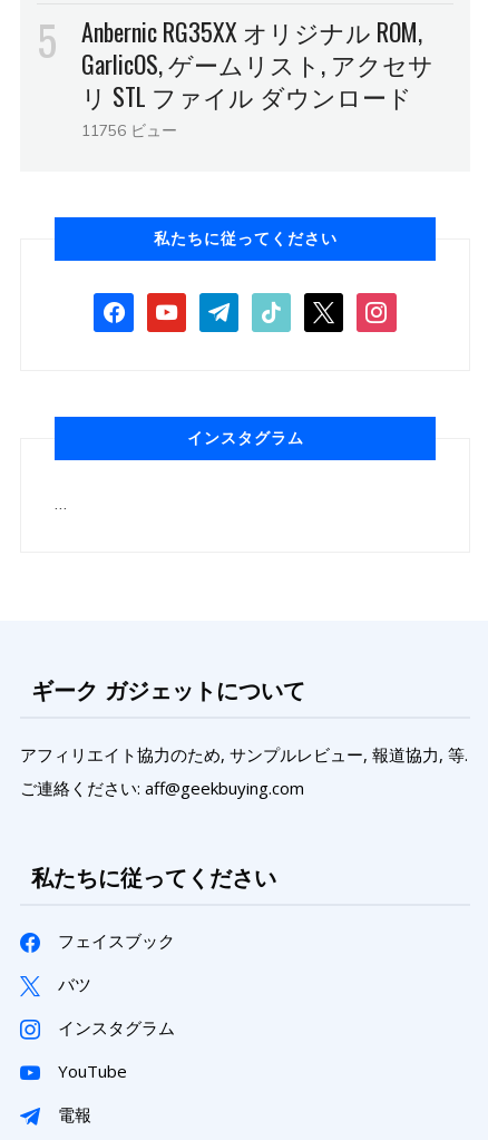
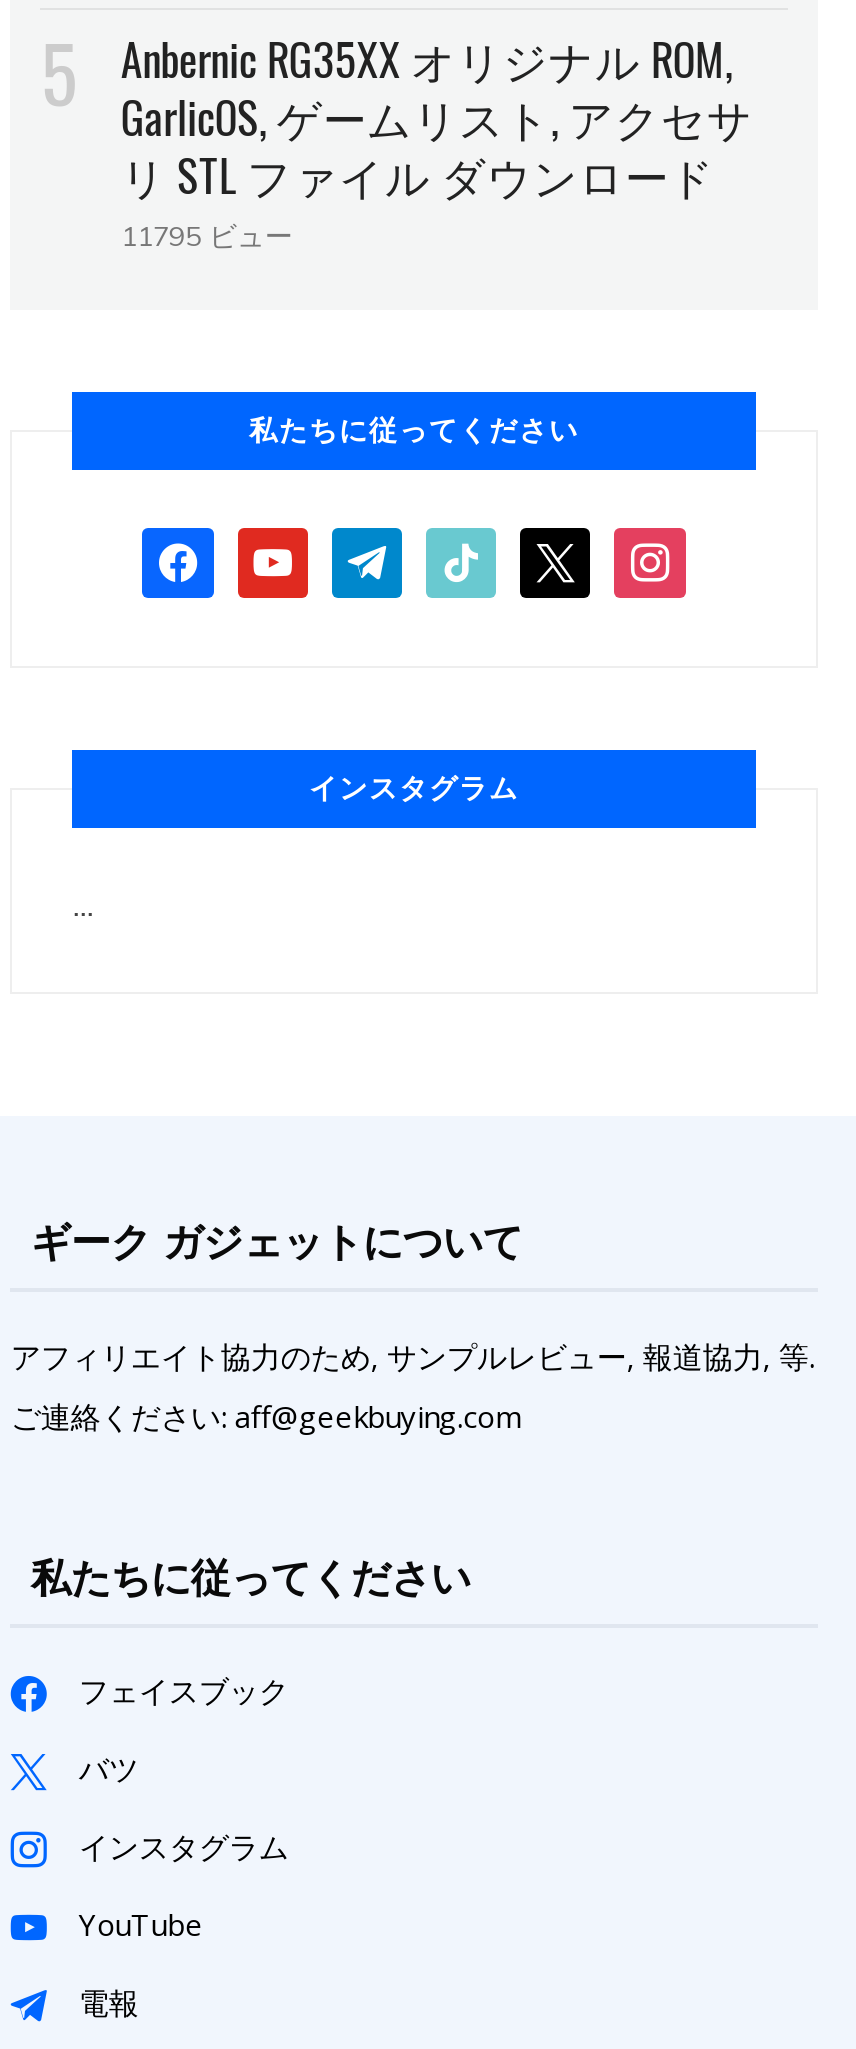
[82,120,178,140] 11756 ビュー -> [121,217,293,253] 11795 ビュー

